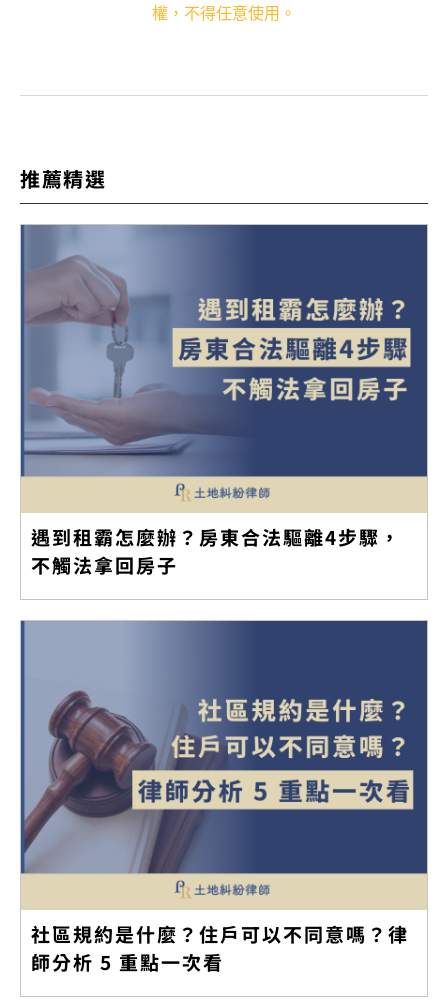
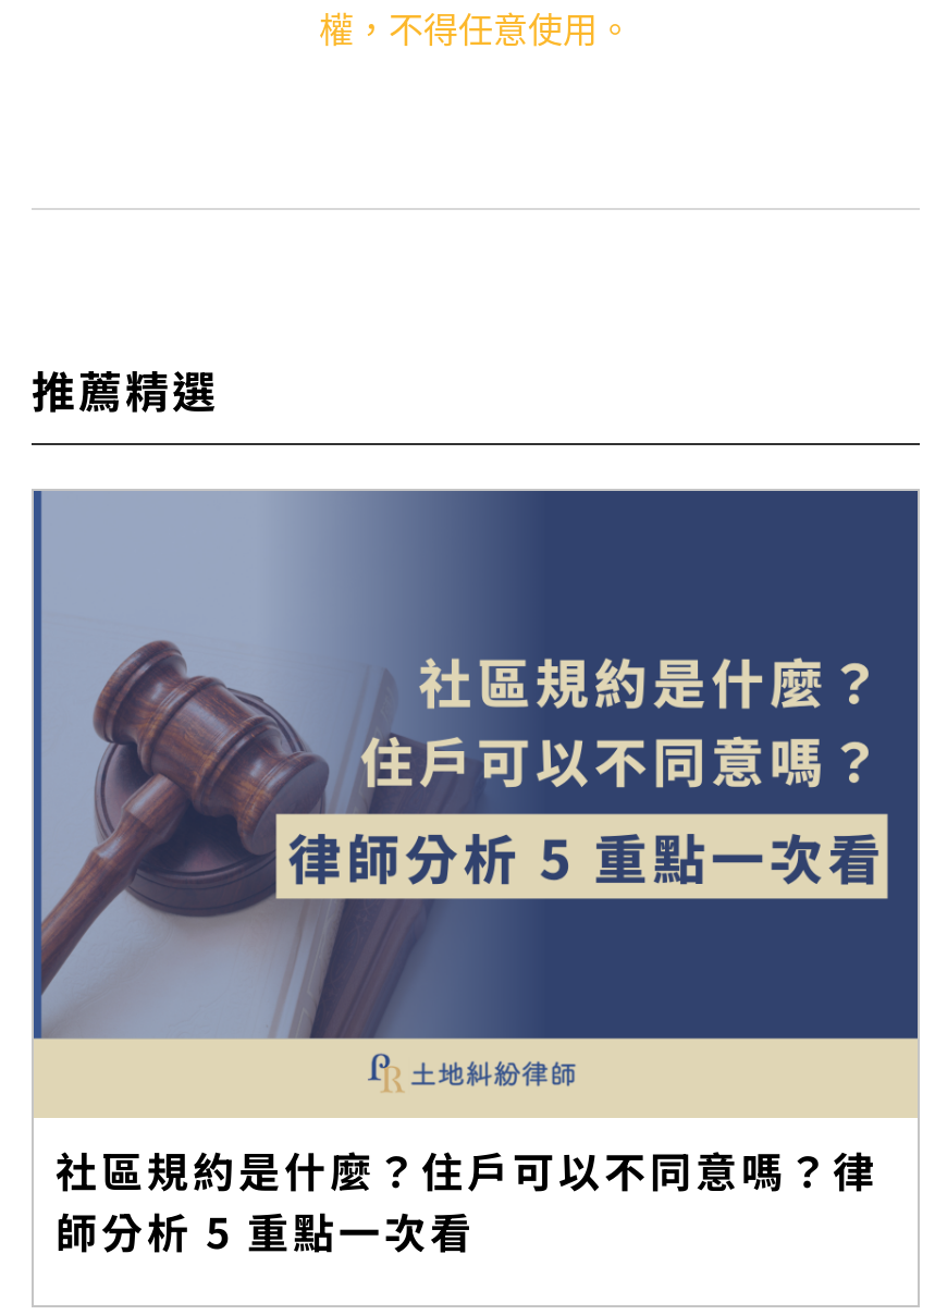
[24,224,425,477] [image] -> none
[31,523,401,578] 遇到租霸怎麼辦？房東合法驅離4步驟， | 不觸法拿回房子 -> none

